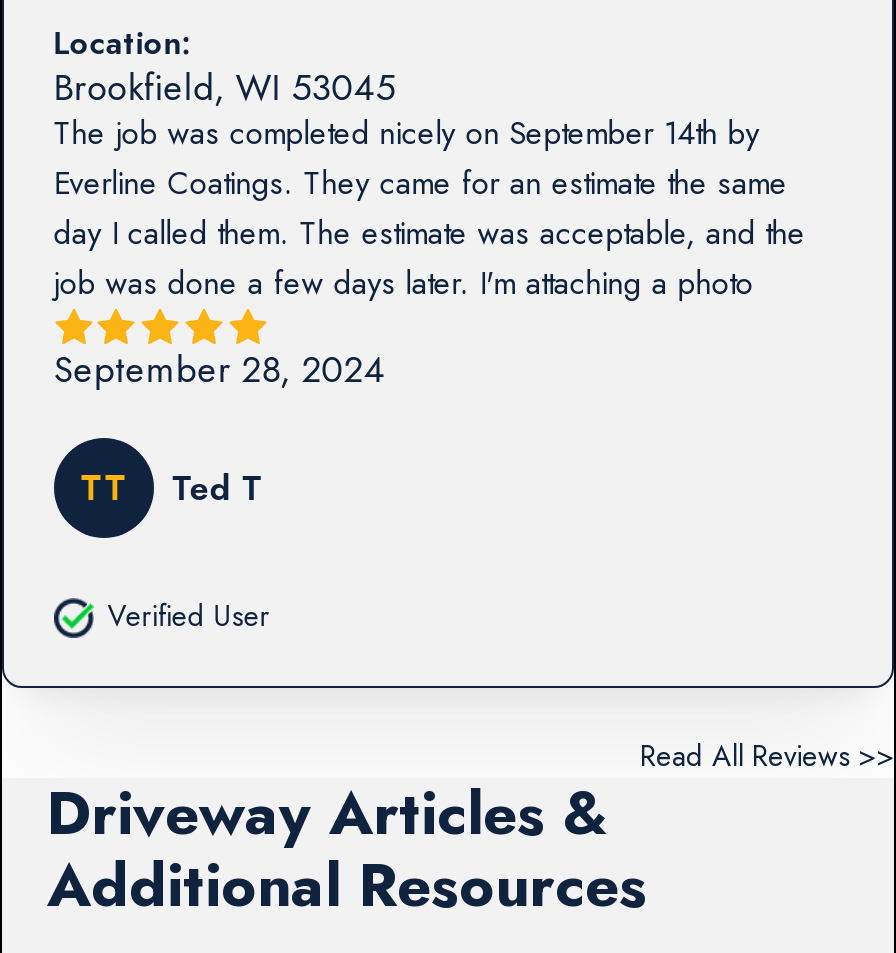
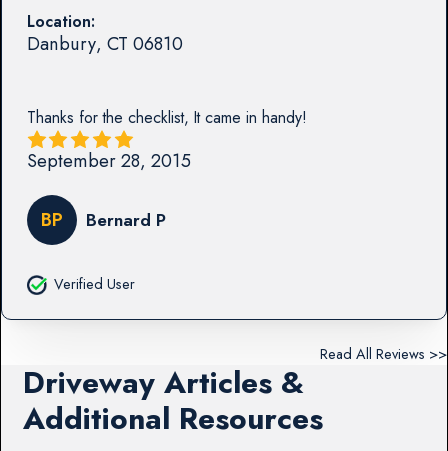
[53,59,805,306] Brookfield, WI 53045 | The job was completed nicely on September 14th by | Everline Coatings. They came for an estimate the same | day I called them. The estimate was acceptable, and the | job was done a few days later. I'm attaching a photo -> [27,30,307,129] Danbury, CT 06810 | Thanks for the checklist, It came in handy!
[53,342,385,513] September 28, 2024 | TT | Ted T -> [27,147,191,233] September 28, 2015 | BP | Bernard P

